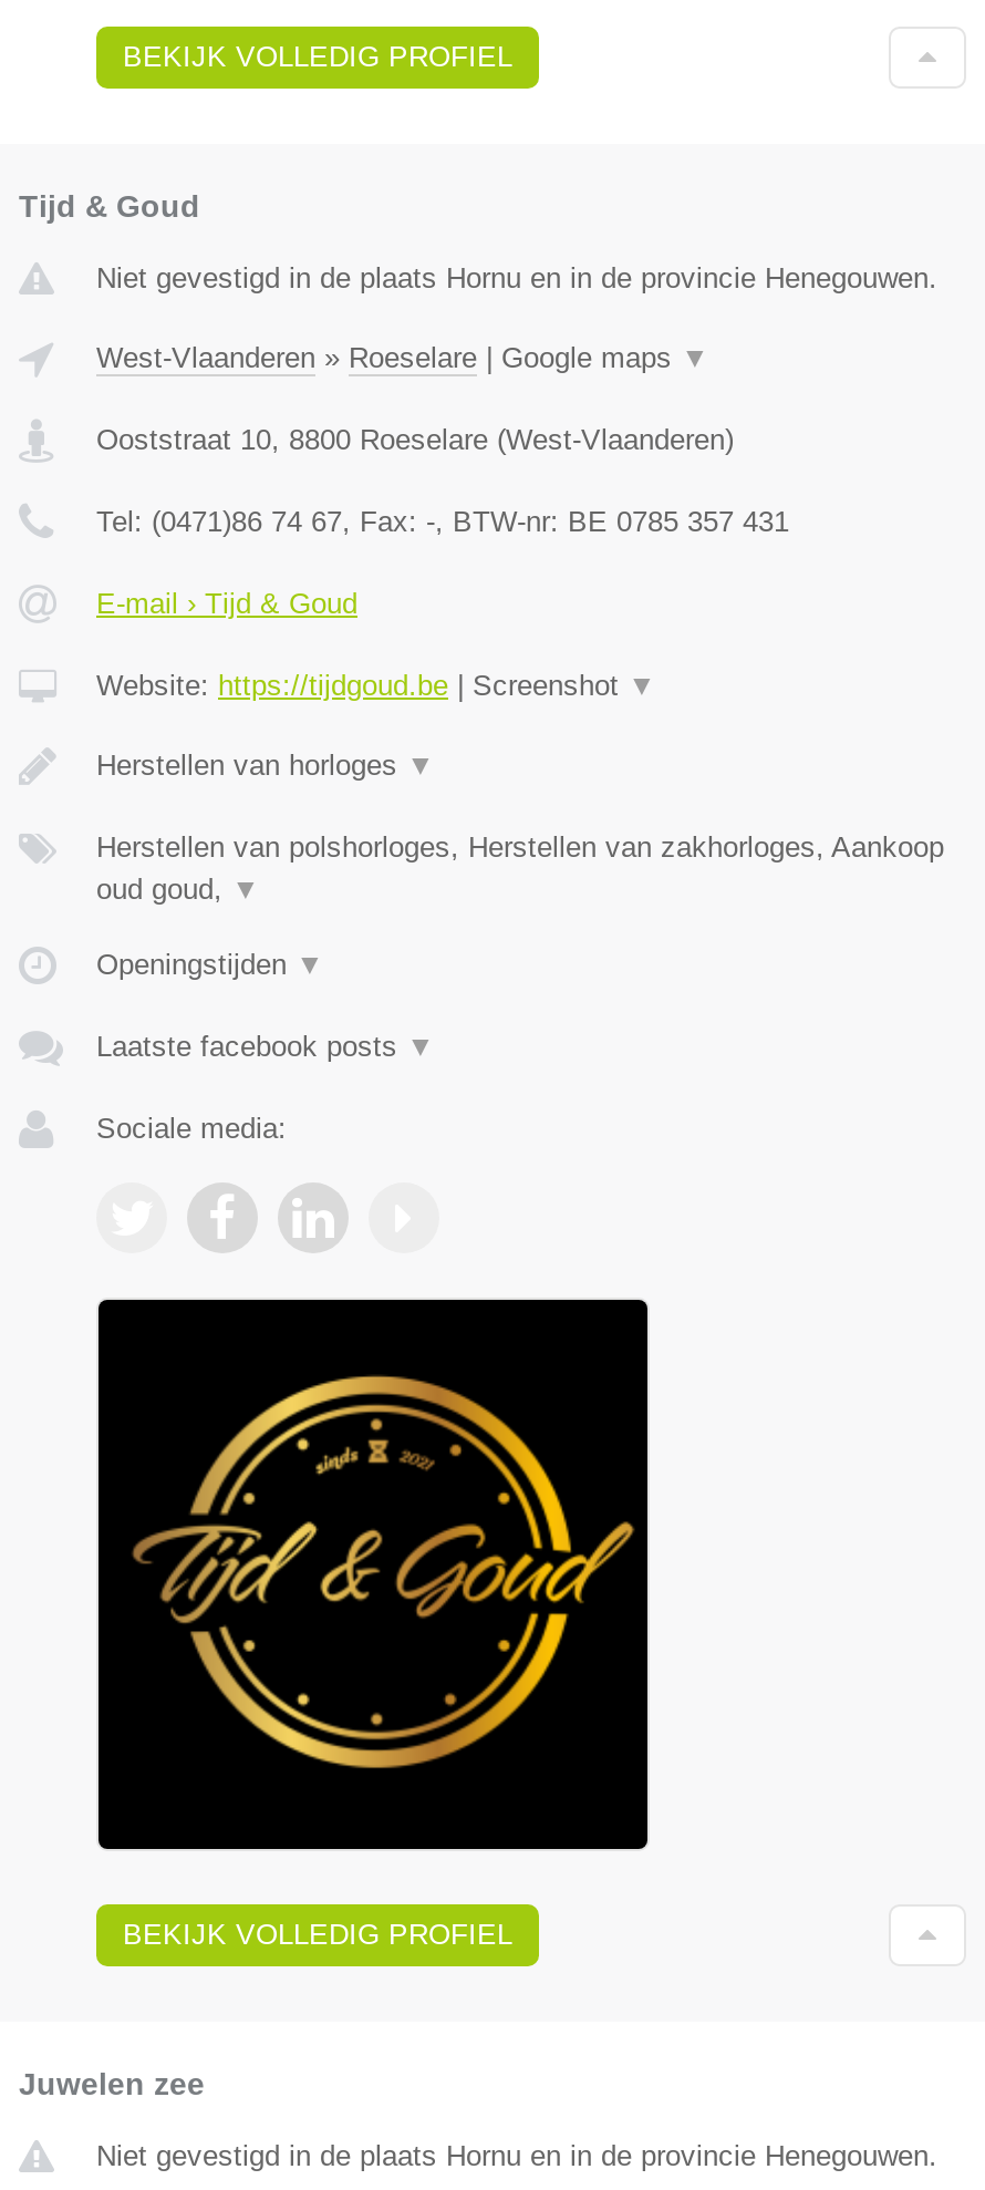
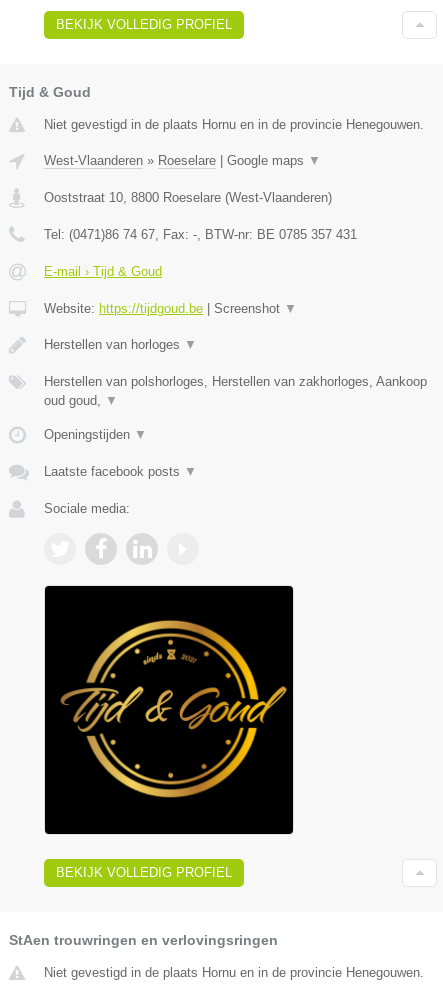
[19,2065,205,2101] Juwelen zee -> [9,932,278,948] StAen trouwringen en verlovingsringen

